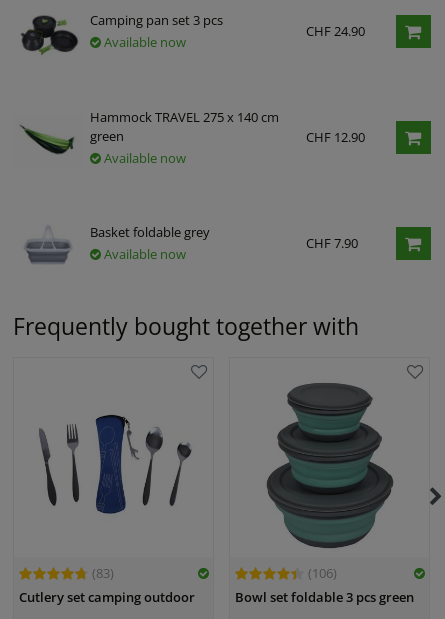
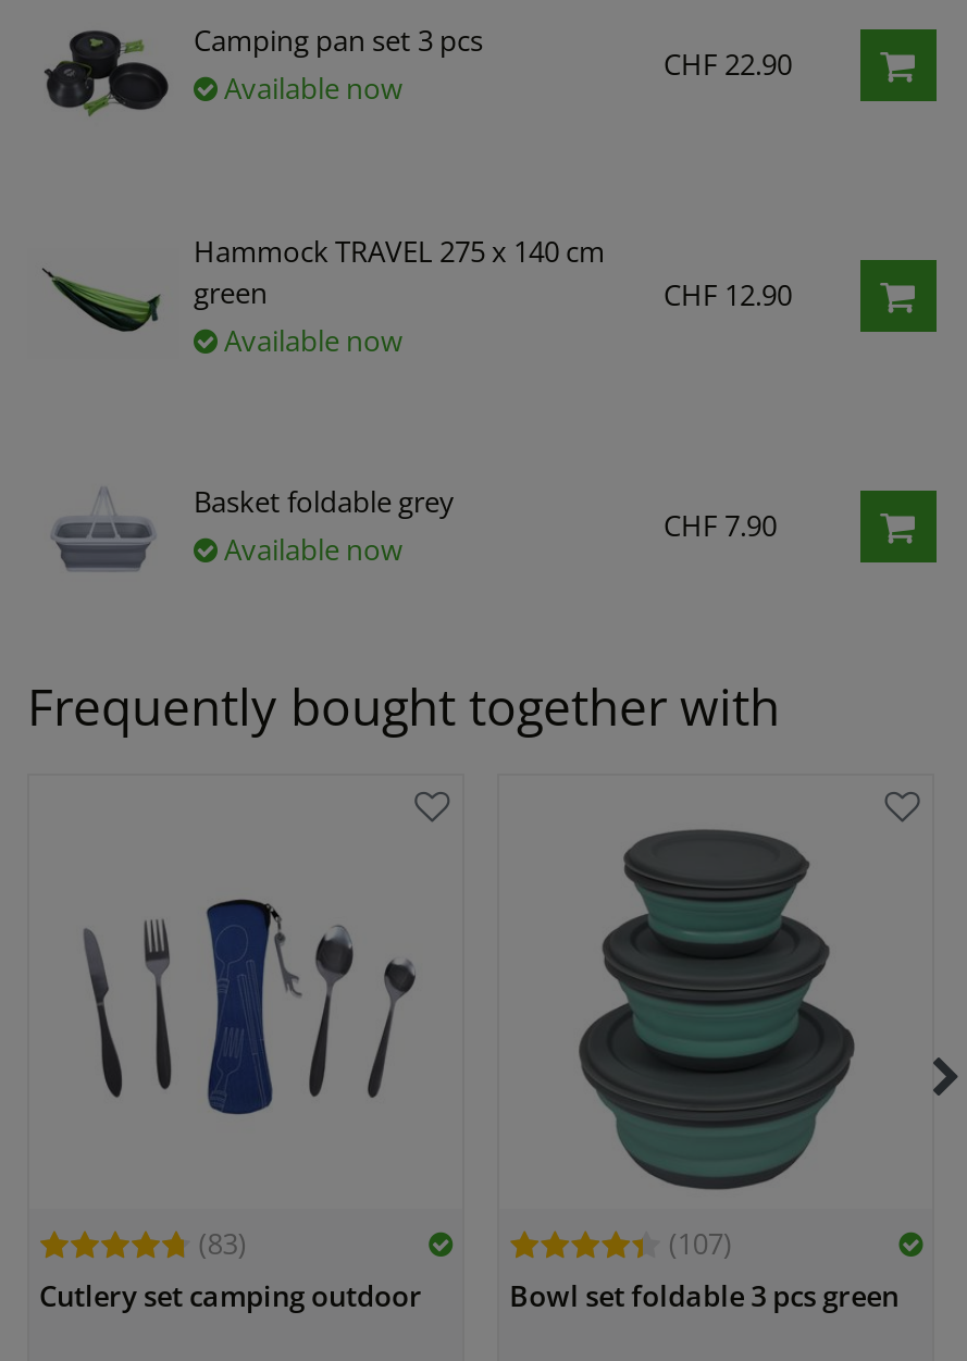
[305,22,364,40] CHF 24.90 -> [664,45,792,84] CHF 22.90
[308,564,337,582] (106) -> [669,1225,732,1264] (107)

